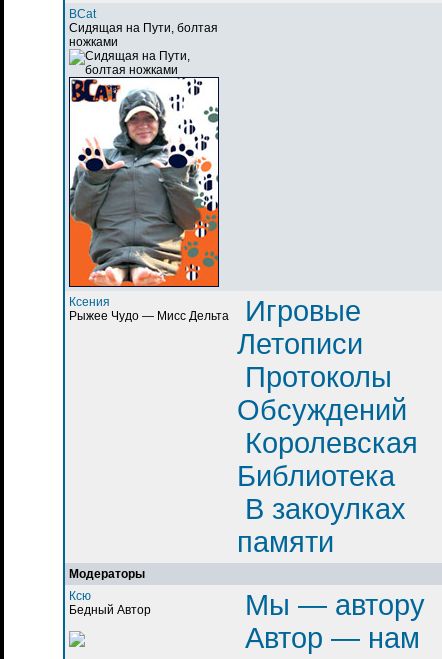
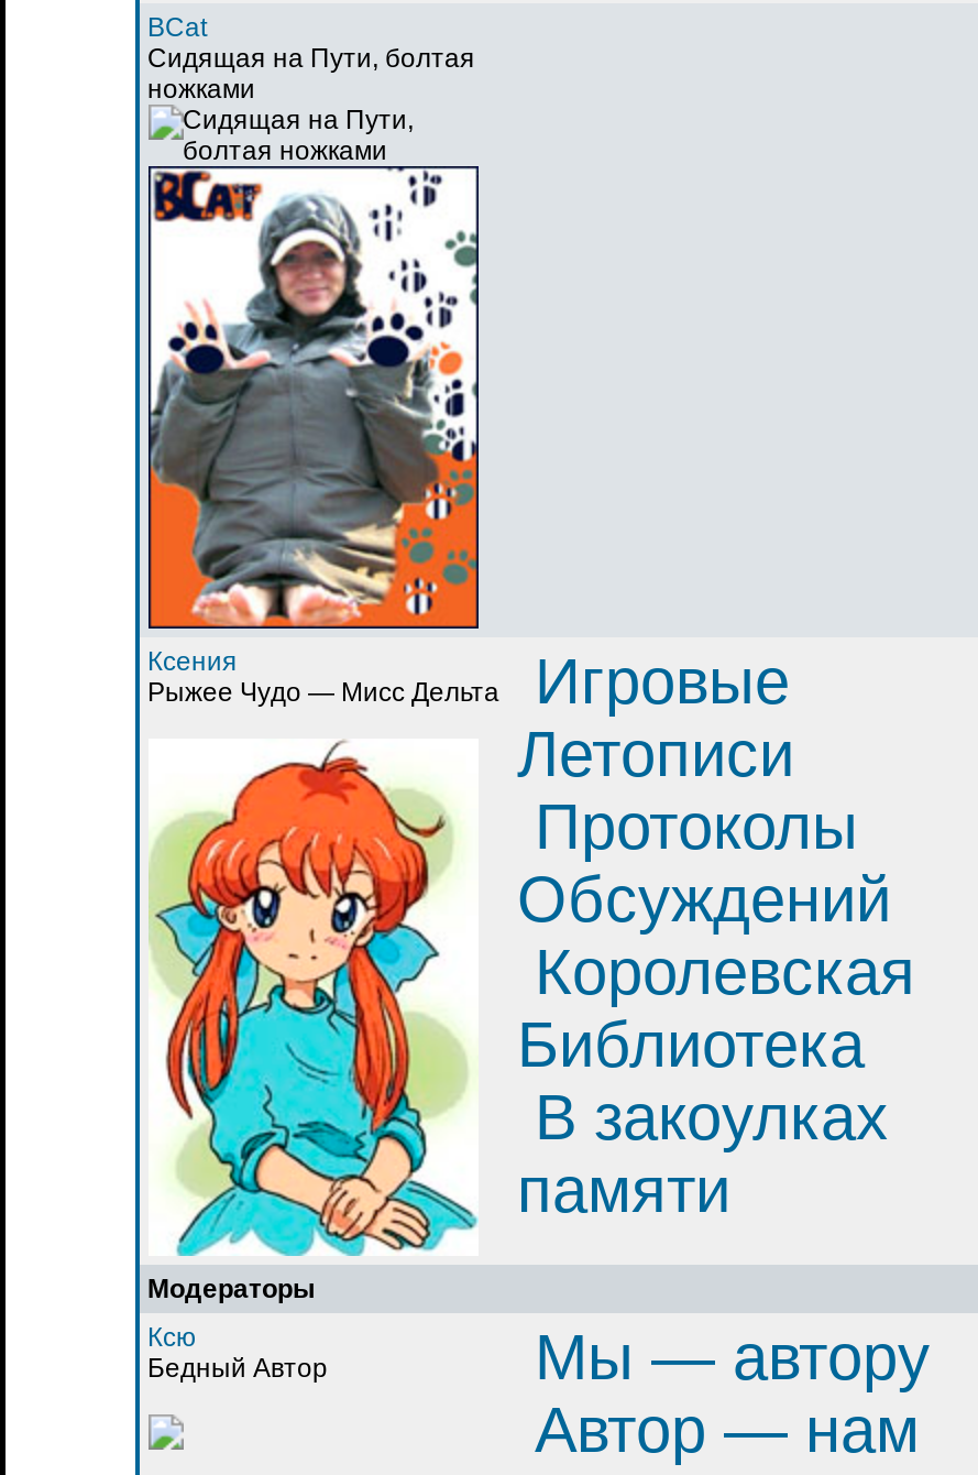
none -> [149,741,479,1258] [image]

